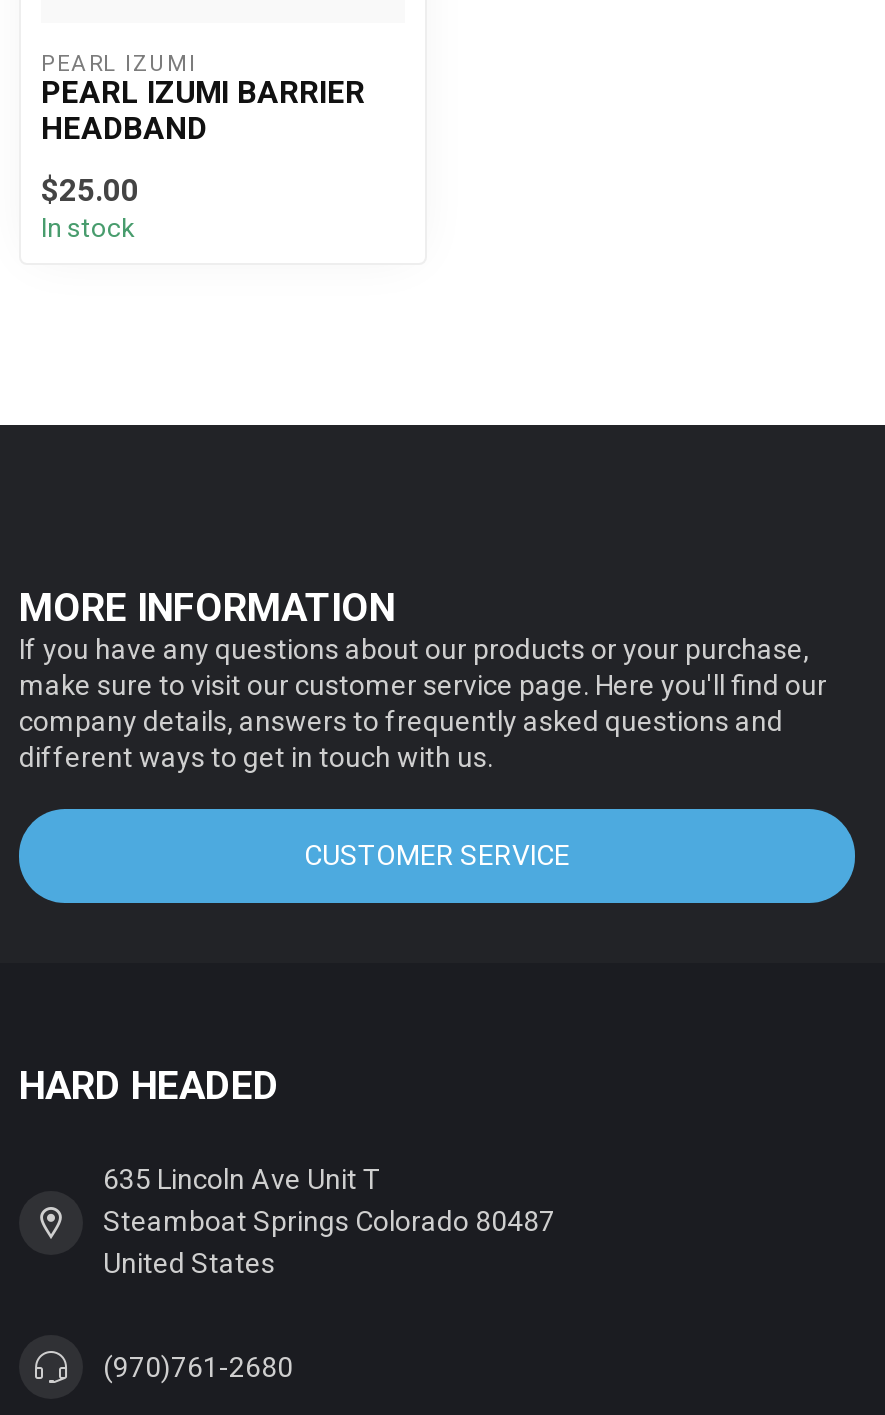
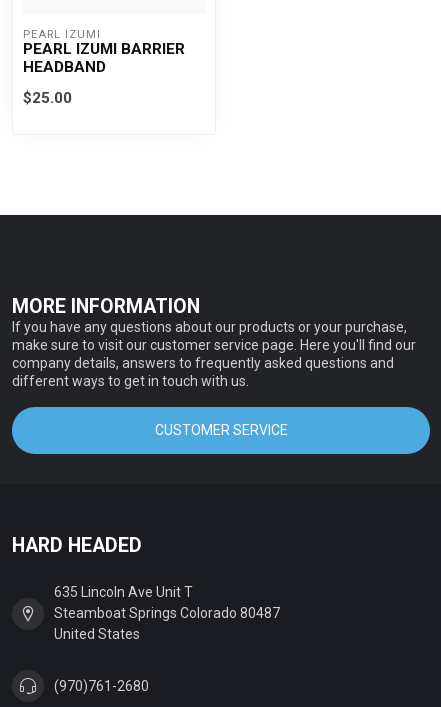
[41,214,135,244] In stock -> none

